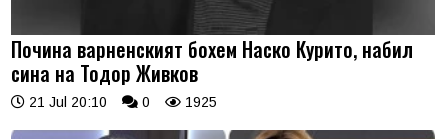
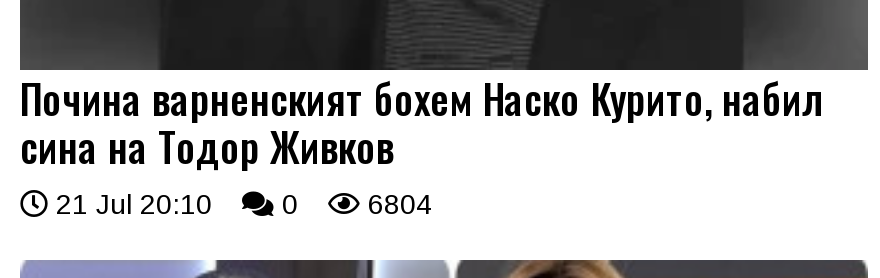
[25,94,217,110] 21 Jul 20:10 0 1925 -> [48,188,432,220] 21 Jul 20:10 0 6804

